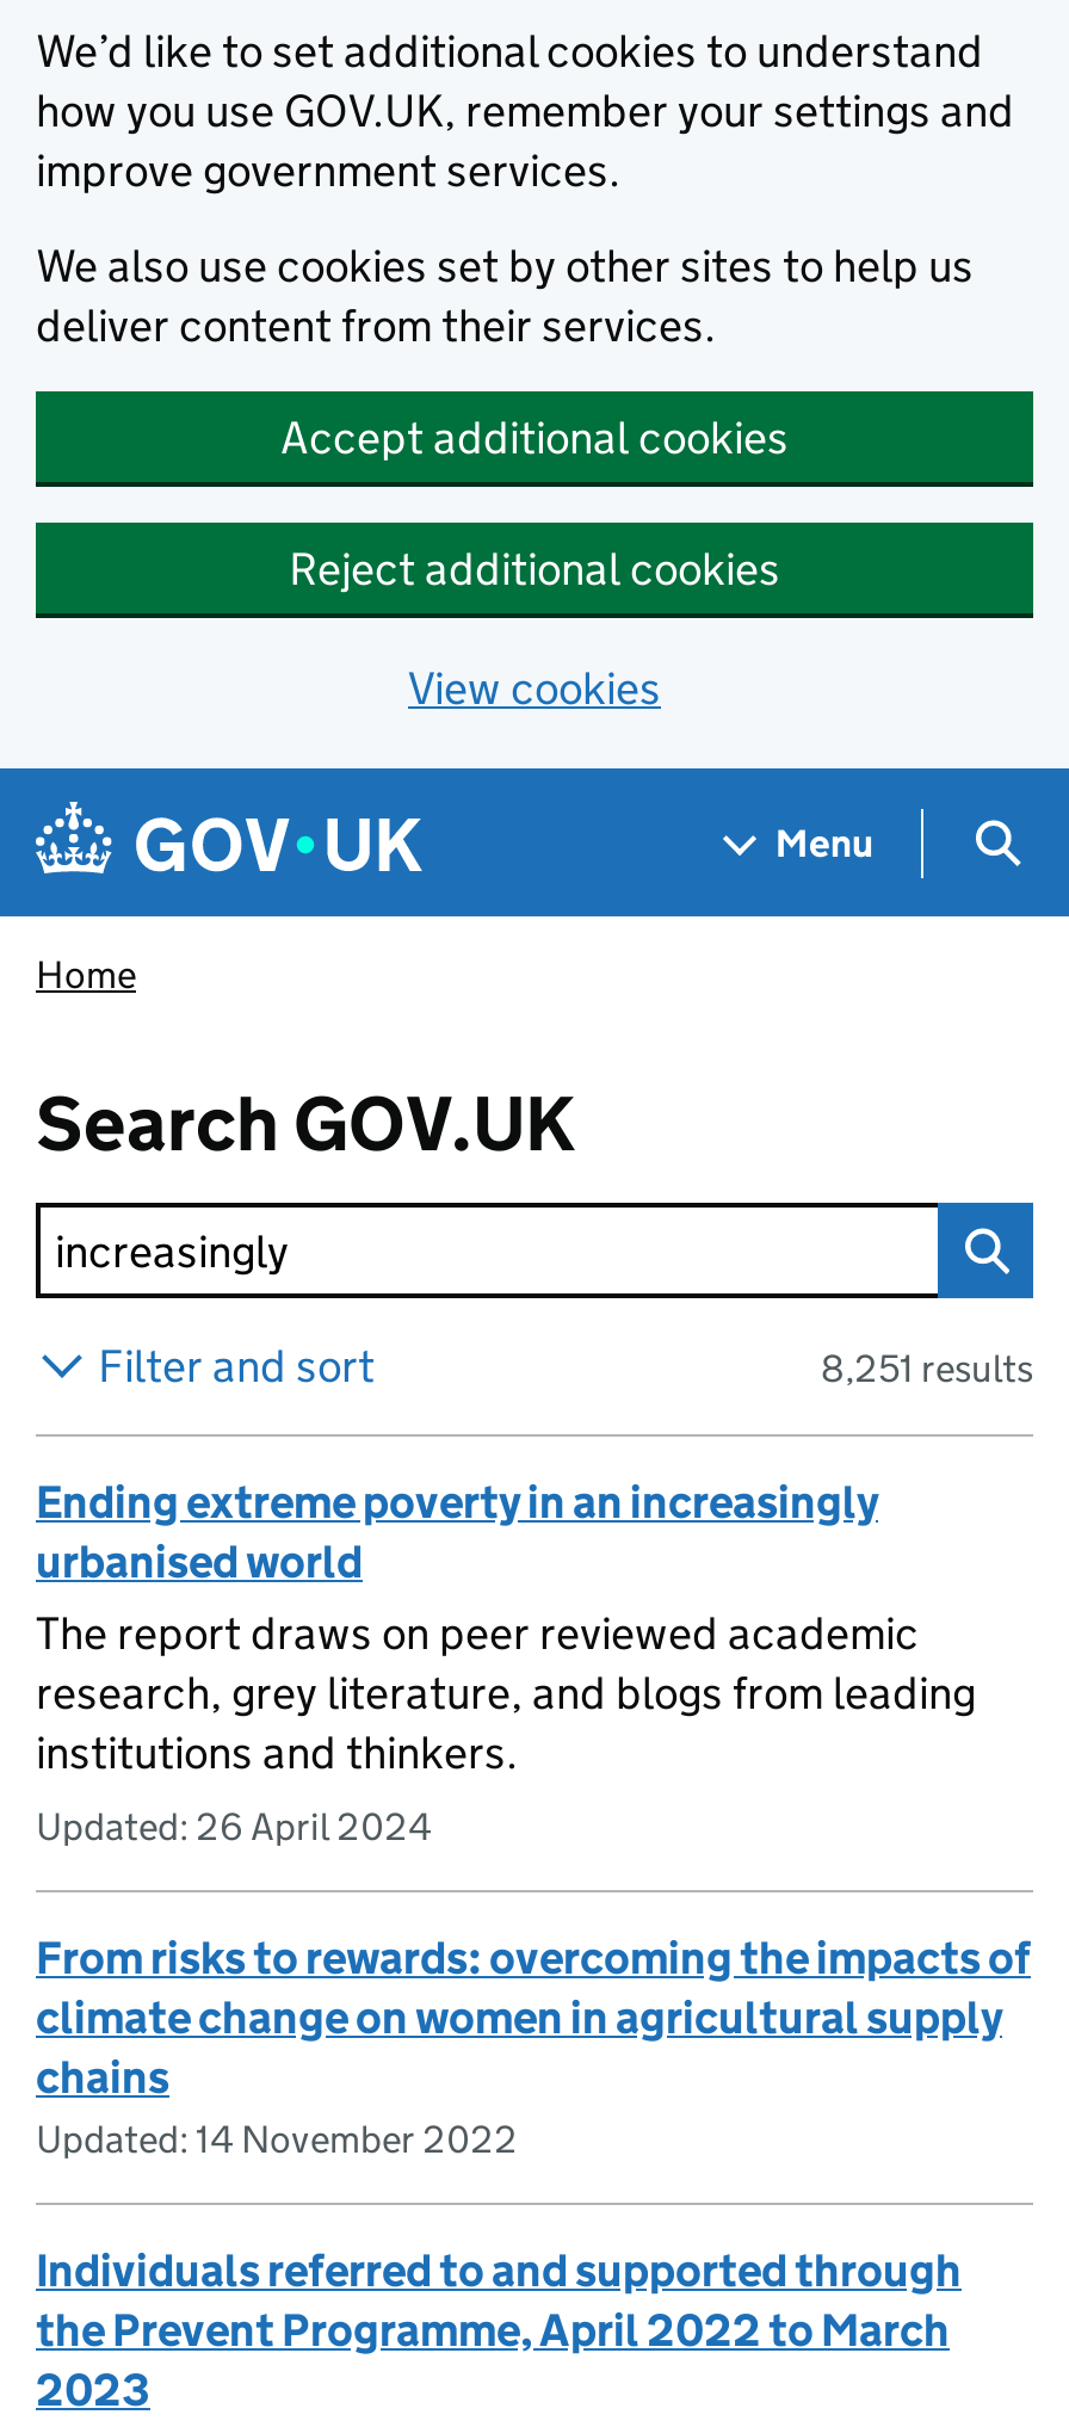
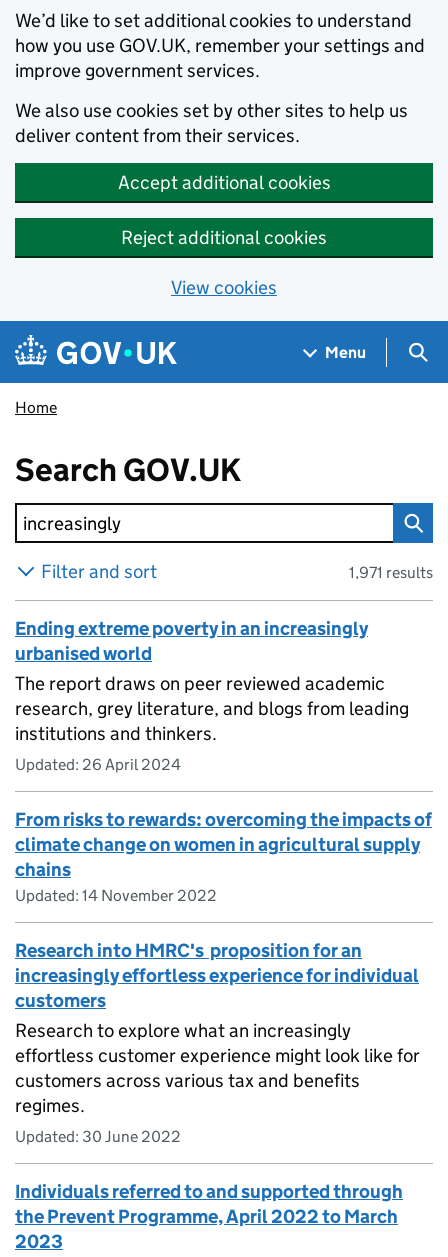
[821,1346,1033,1391] 8,251 results -> [349,563,433,582] 1,971 results
none -> [15,939,420,1146] Research into HMRC's proposition for an | increasingly effortless experience for individual | customers | Research to explore what an increasingly | effortless customer experience might look like for | customers across various tax and benefits | regimes. | Updated: 30 June 2022

